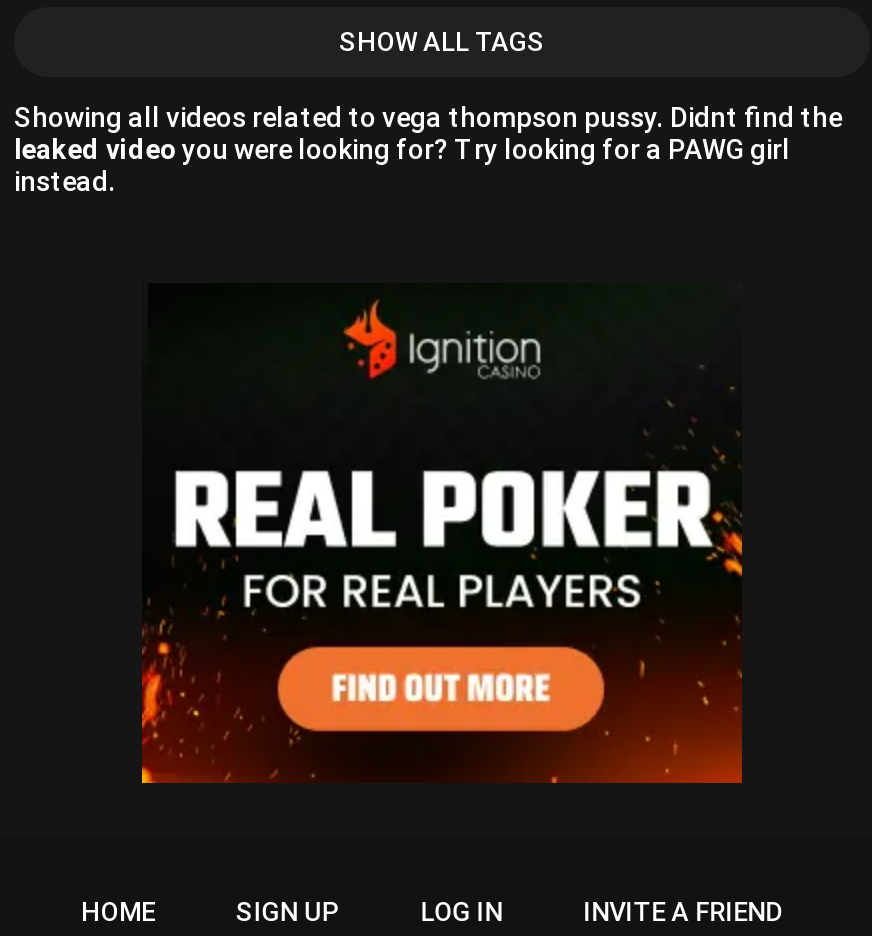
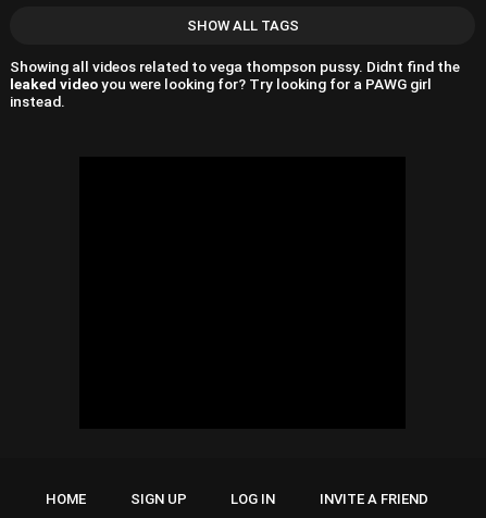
[140,299,744,785] [image] -> none

